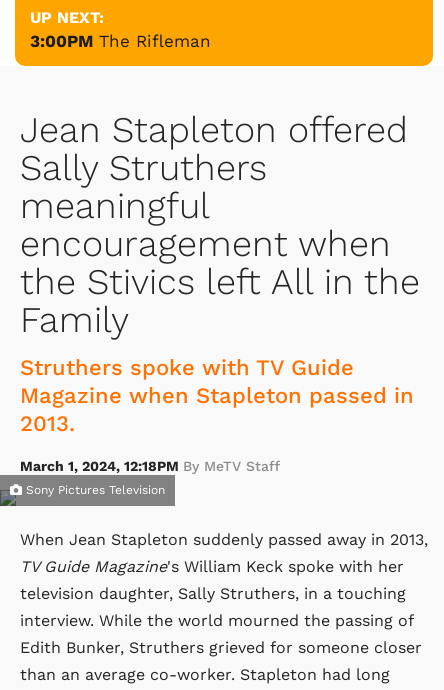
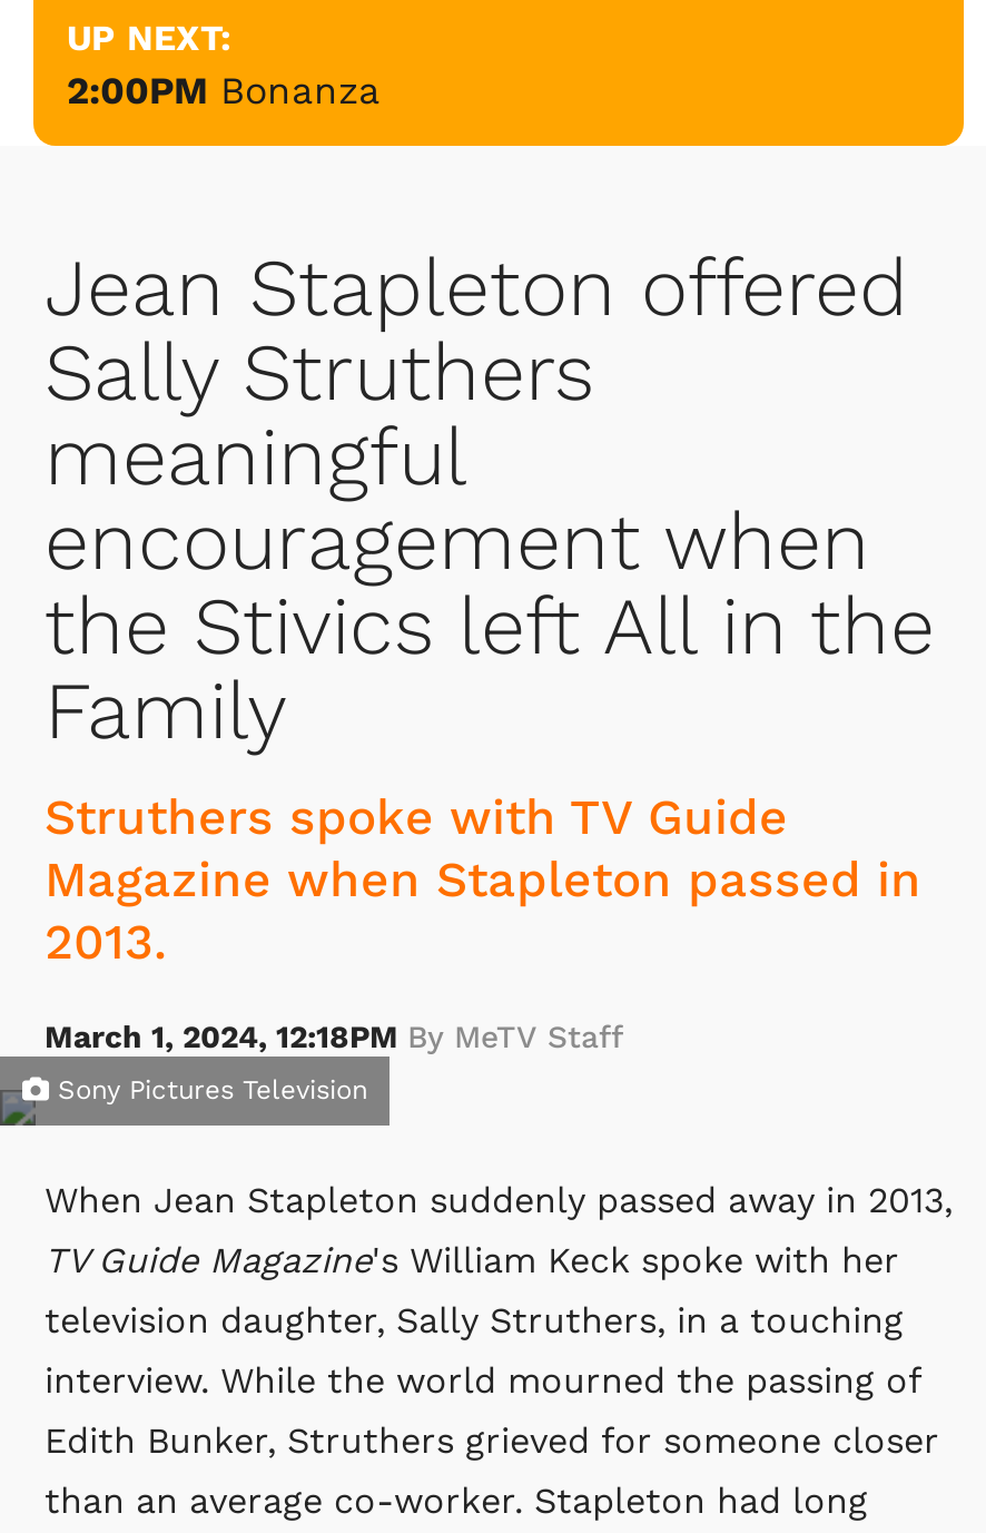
[30,30,211,50] 3:00PM The Rifleman -> [67,67,381,111] 2:00PM Bonanza

